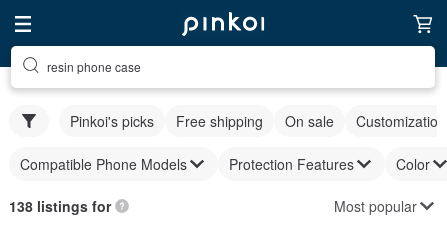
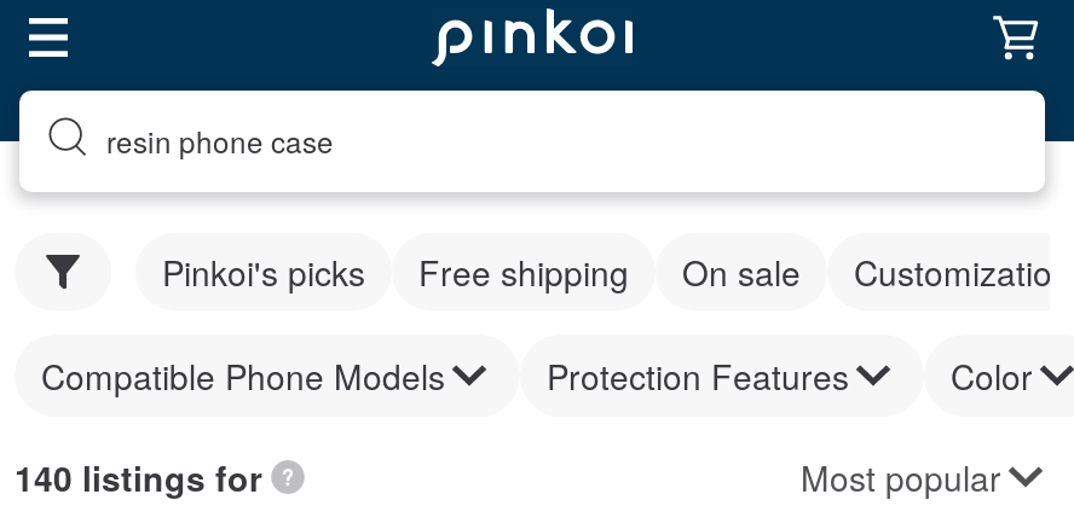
[9,196,111,216] 138 listings for -> [15,453,261,501] 140 listings for

